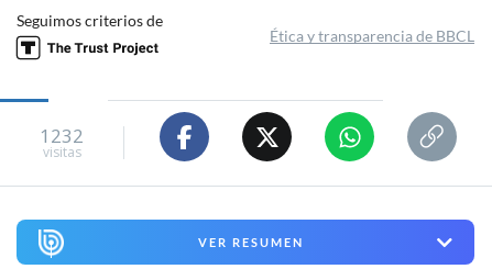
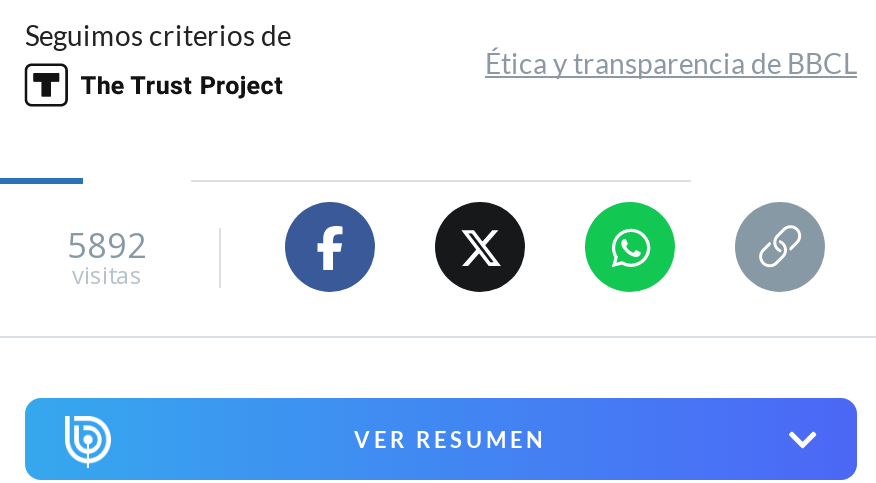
[40,123,84,148] 1232 -> [67,222,147,268] 5892

